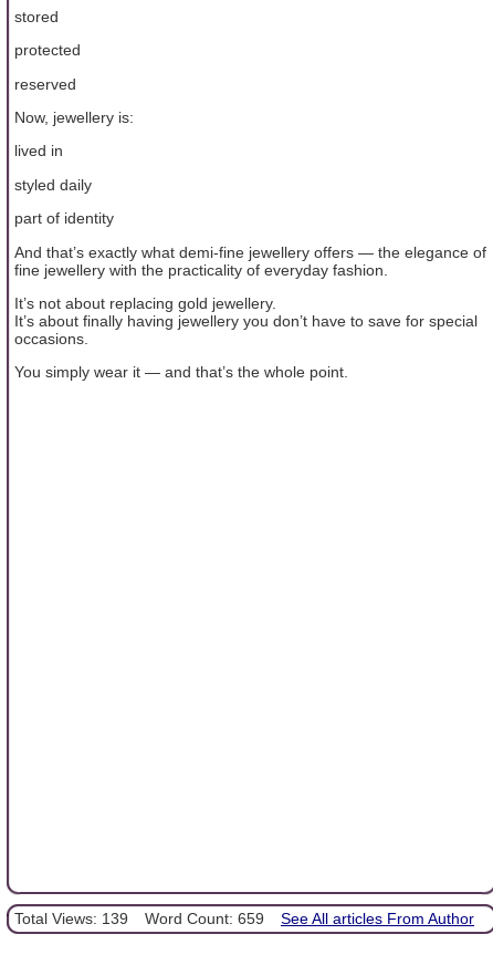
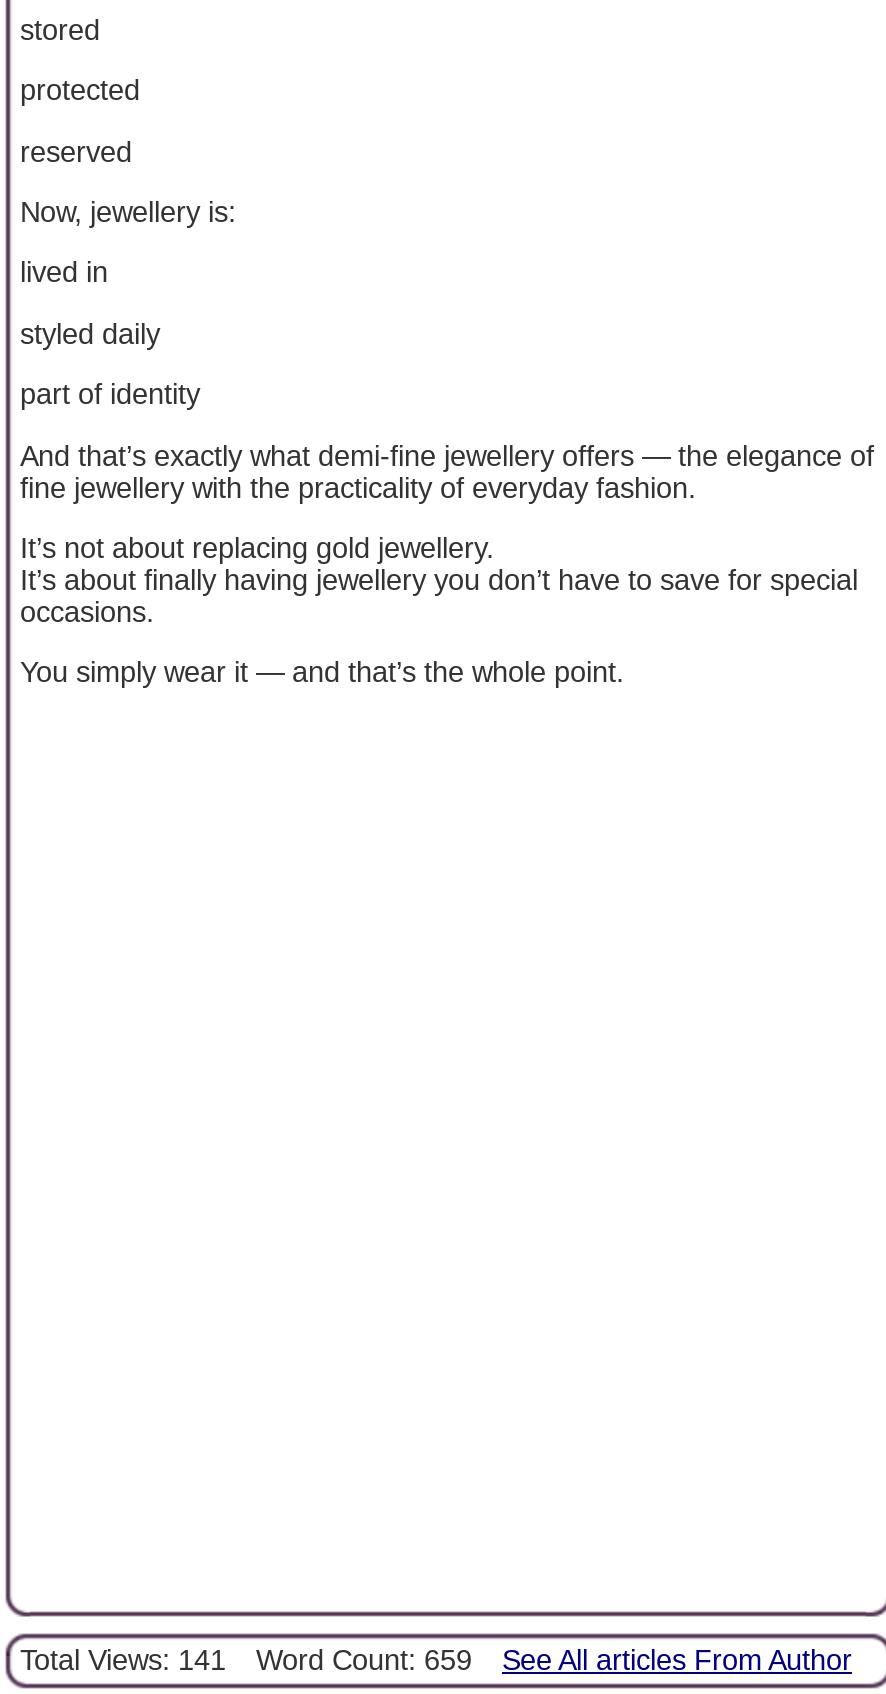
[14,909,474,927] Total Views: 139 Word Count: 659 See All articles From Author -> [20,1644,852,1676] Total Views: 141 Word Count: 659 See All articles From Author

